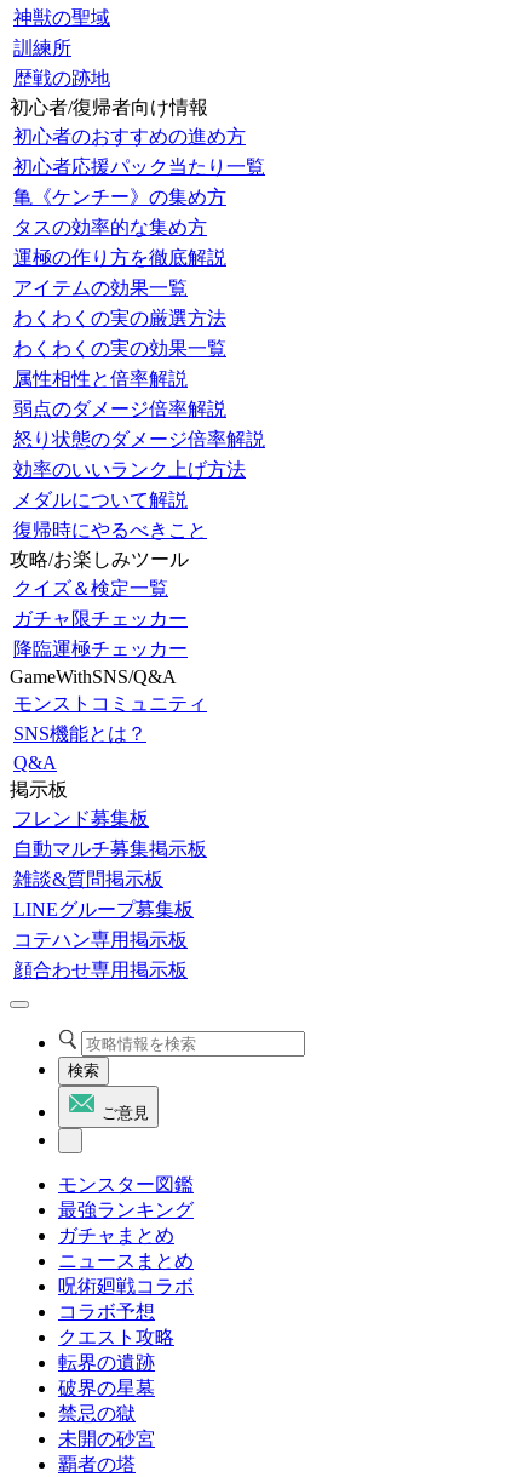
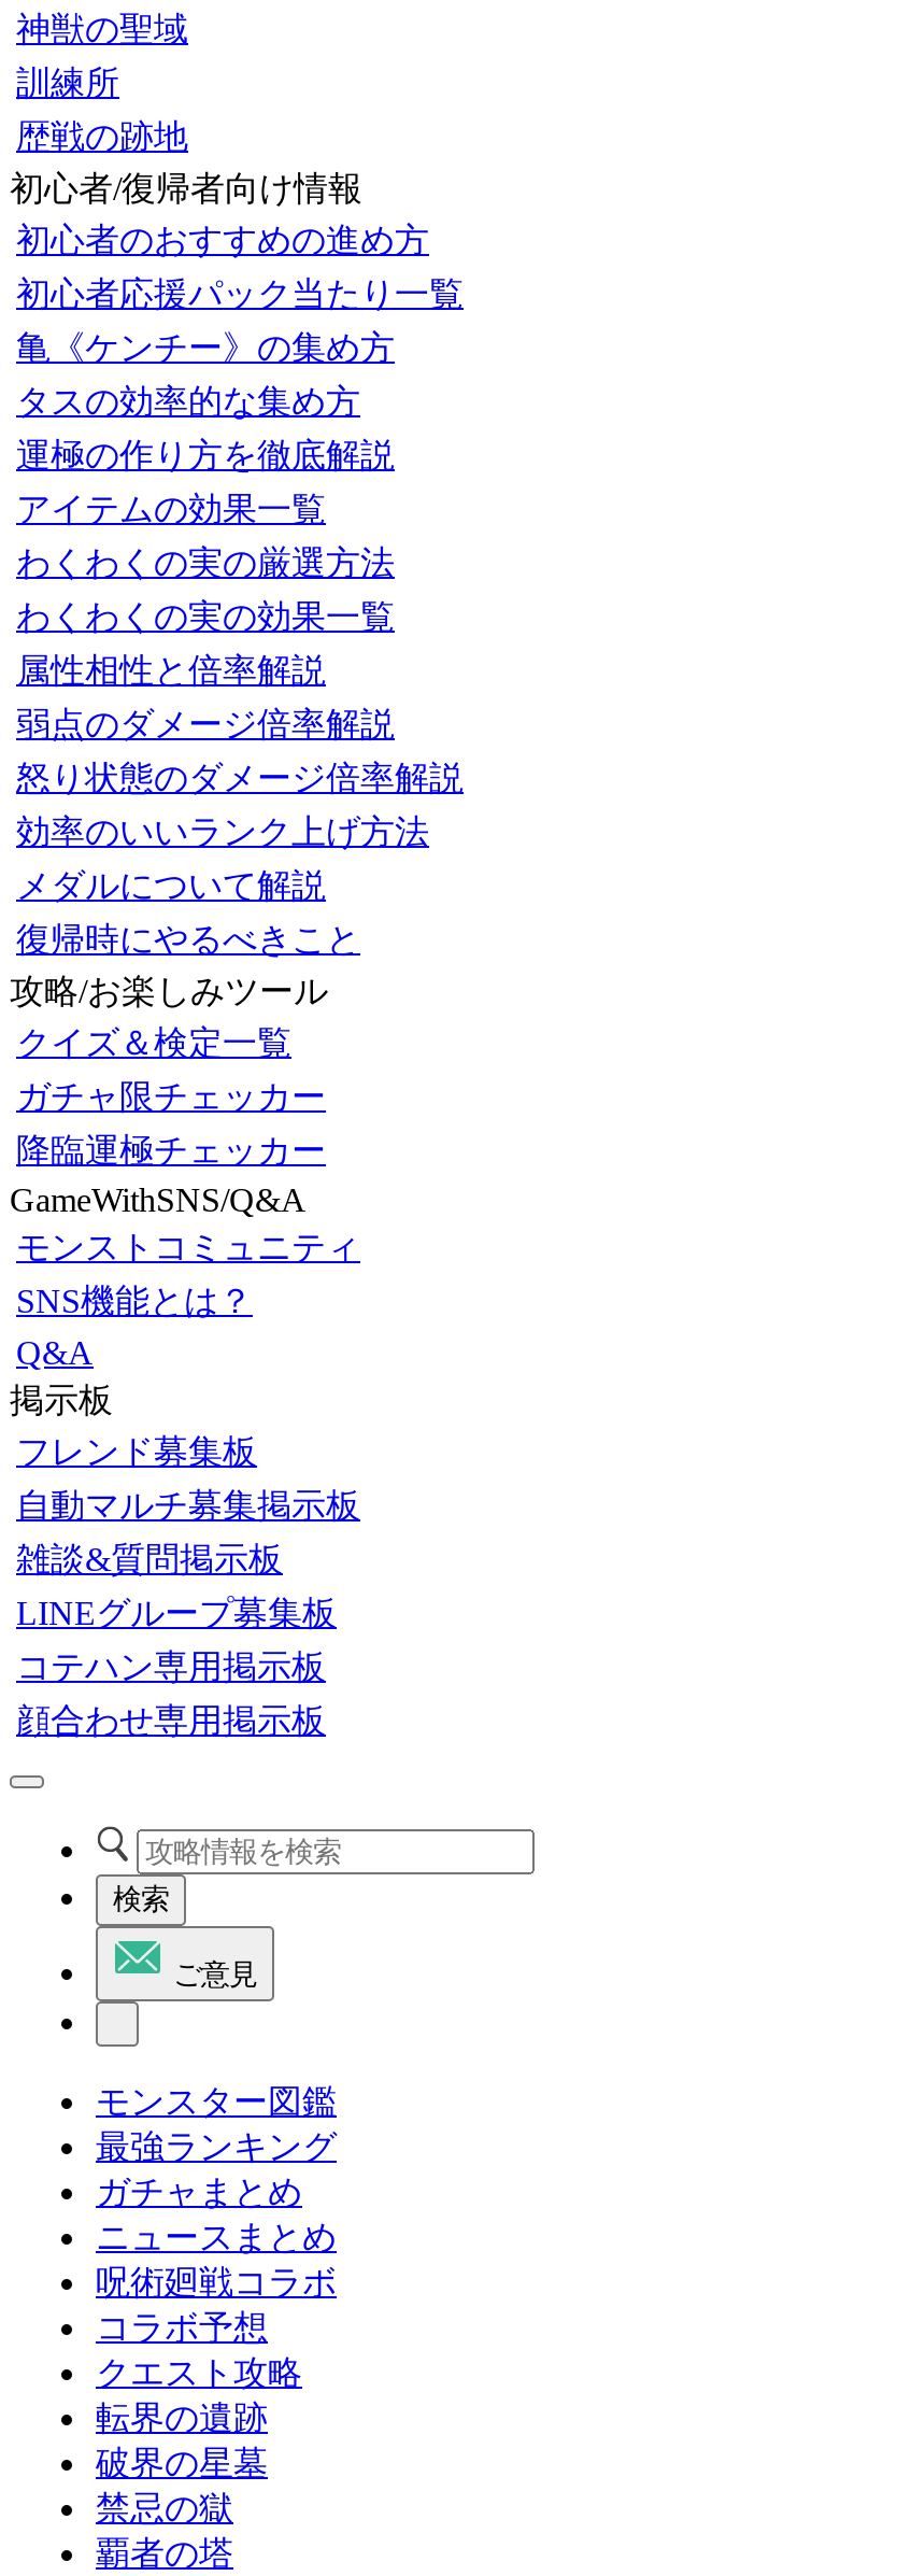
[58,1429,155,1449] 未開の砂宮 -> none

